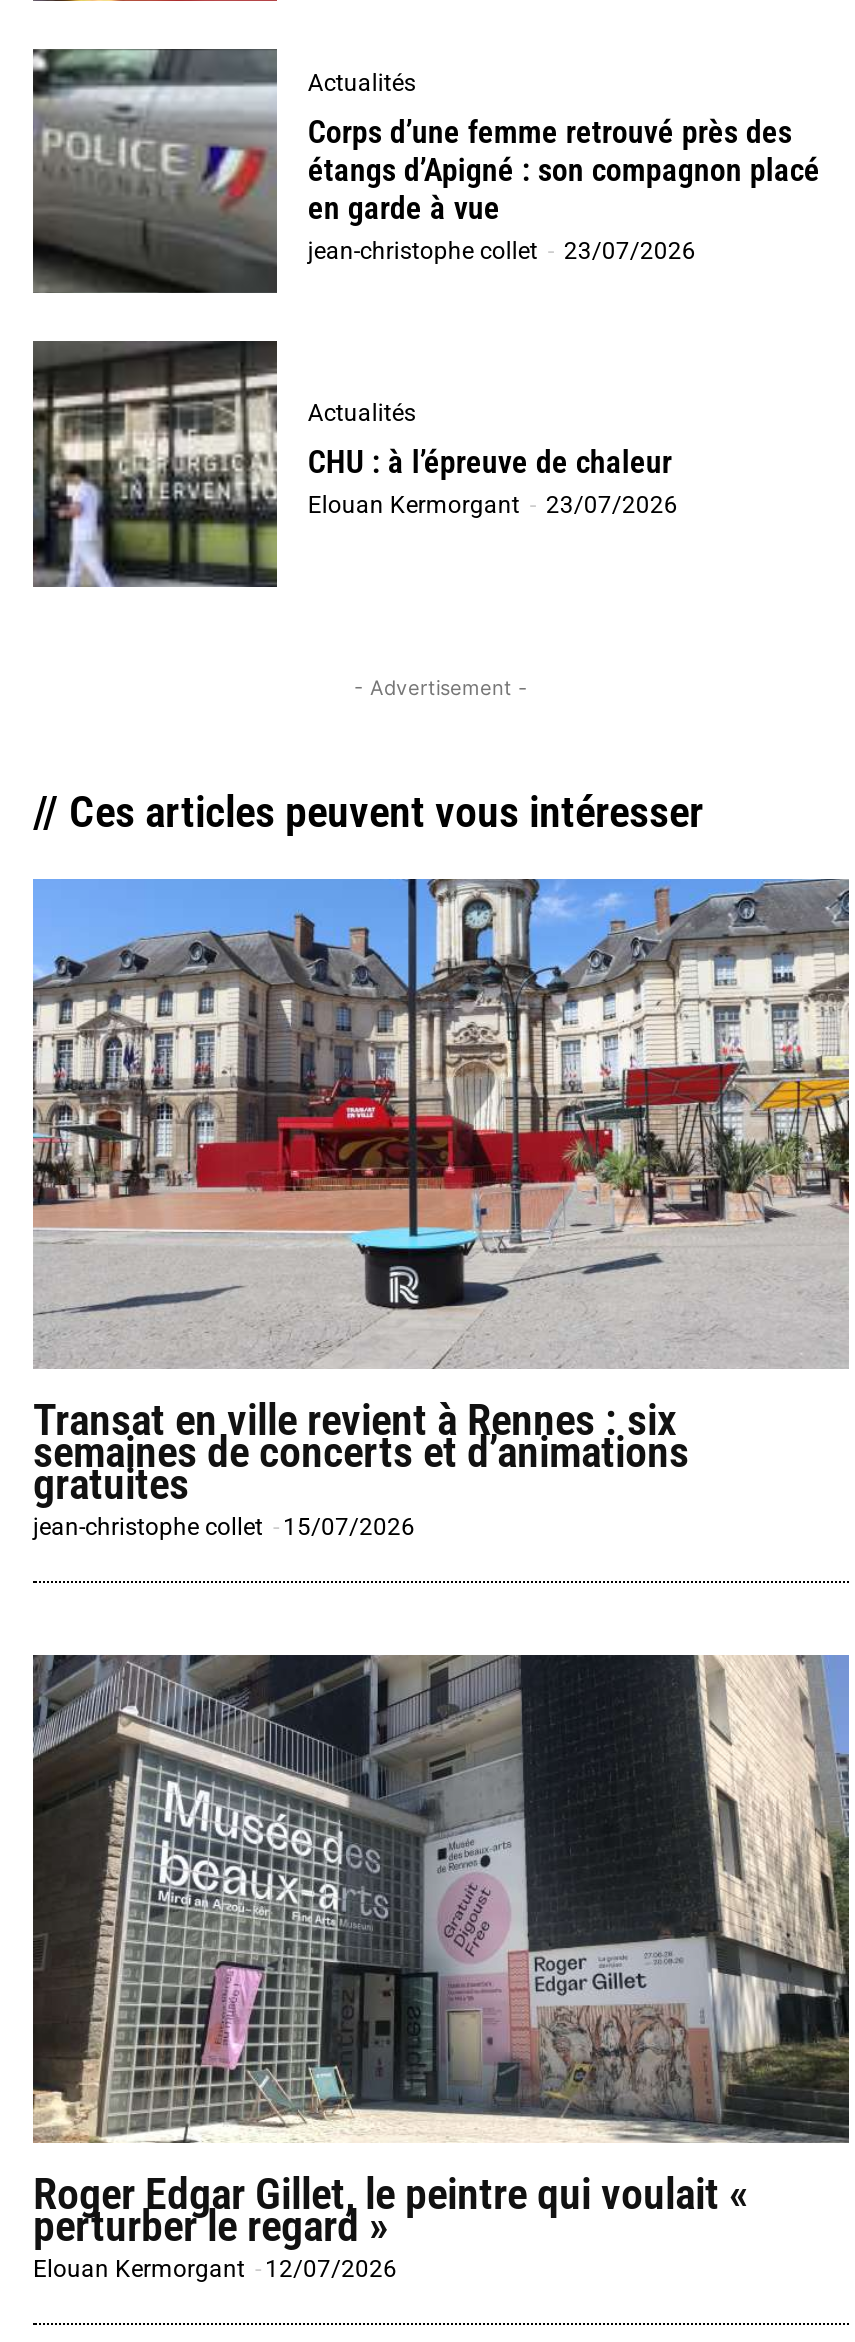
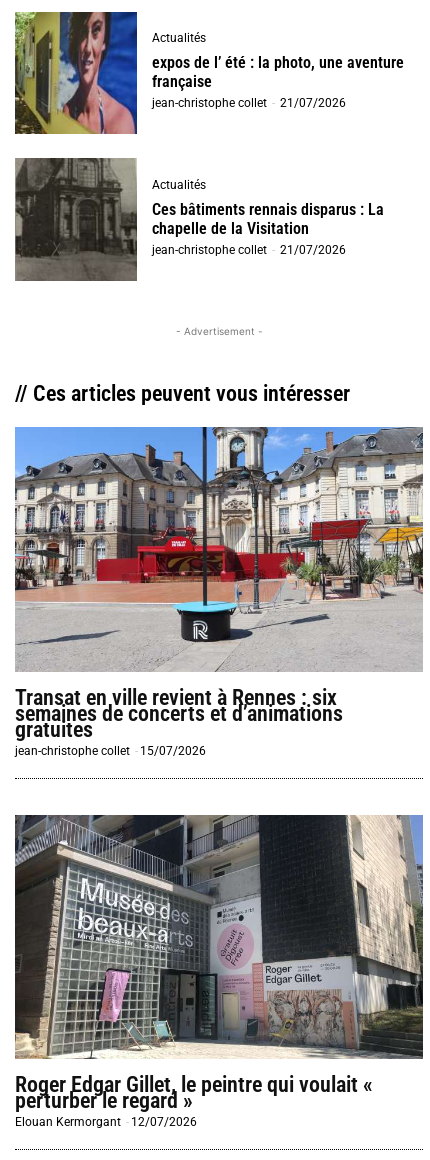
[31,30,820,296] [image] | Corps d’une femme retrouvé près des | étangs d’Apigné : son compagnon placé | en garde à vue | jean-christophe collet - 23/07/2026 -> [14,11,404,135] [image] | expos de l’ été : la photo, une aventure | française | jean-christophe collet - 21/07/2026
[33,338,678,588] [image] | CHU : à l’épreuve de chaleur | Elouan Kermorgant - 23/07/2026 -> [15,157,384,282] [image] | Ces bâtiments rennais disparus : La | chapelle de la Visitation | jean-christophe collet - 21/07/2026

